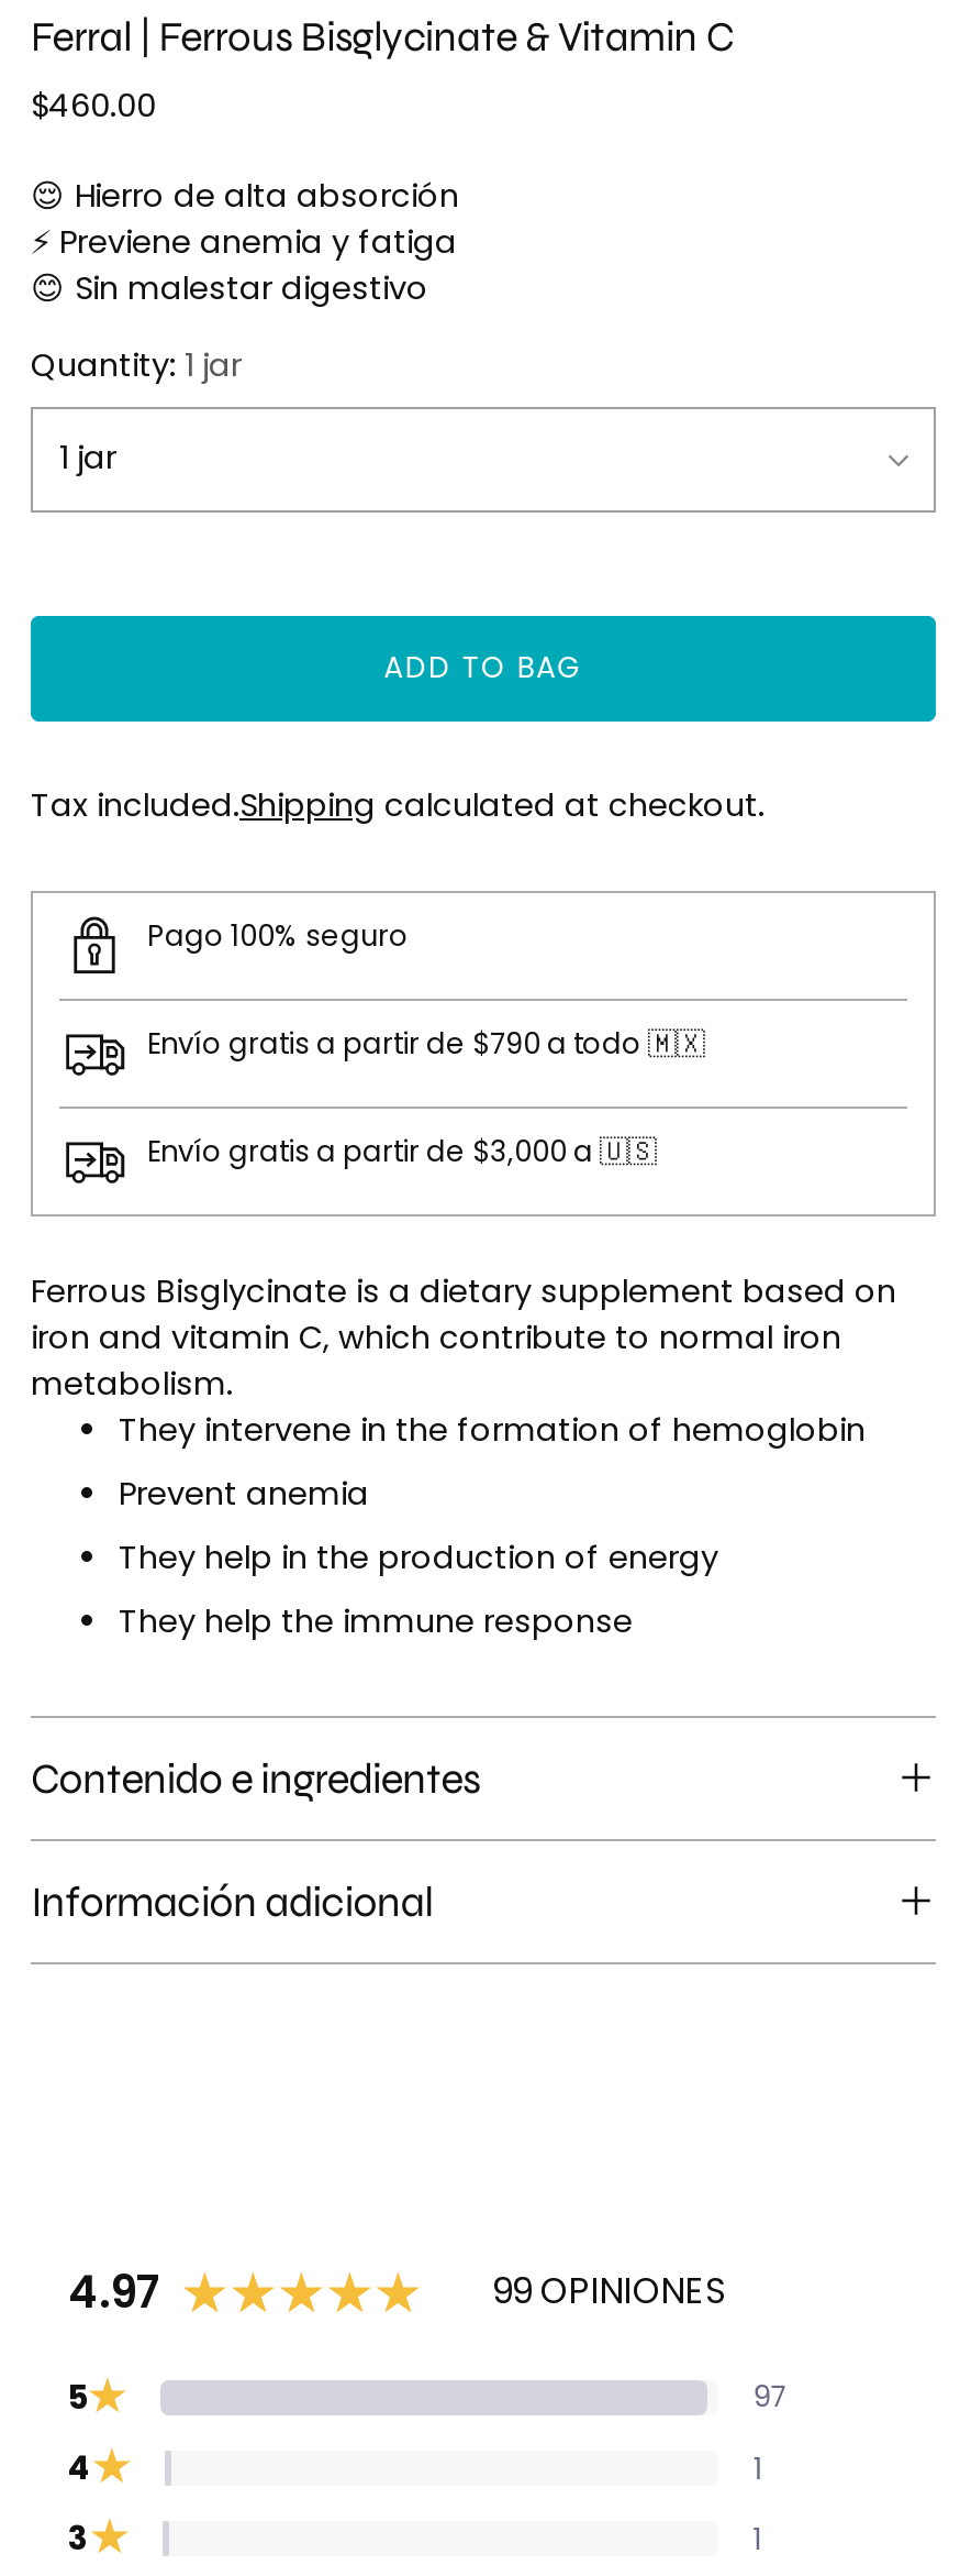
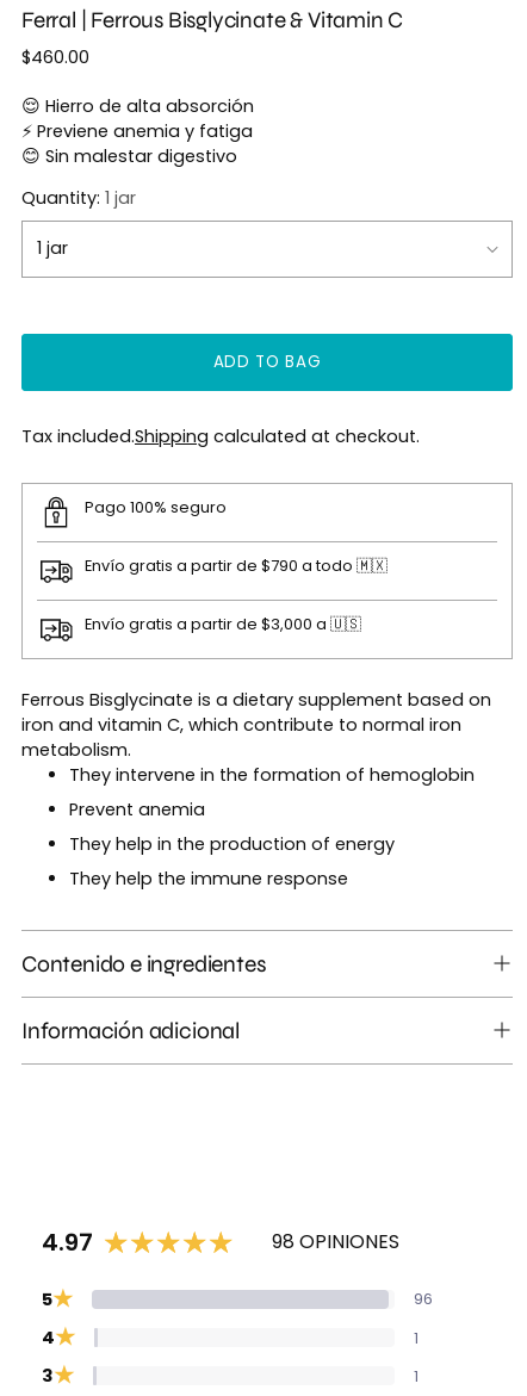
[492,2266,725,2316] 99 OPINIONES -> [272,1228,399,1255] 98 OPINIONES
[753,2377,786,2418] 97 -> [413,1288,432,1311] 96

